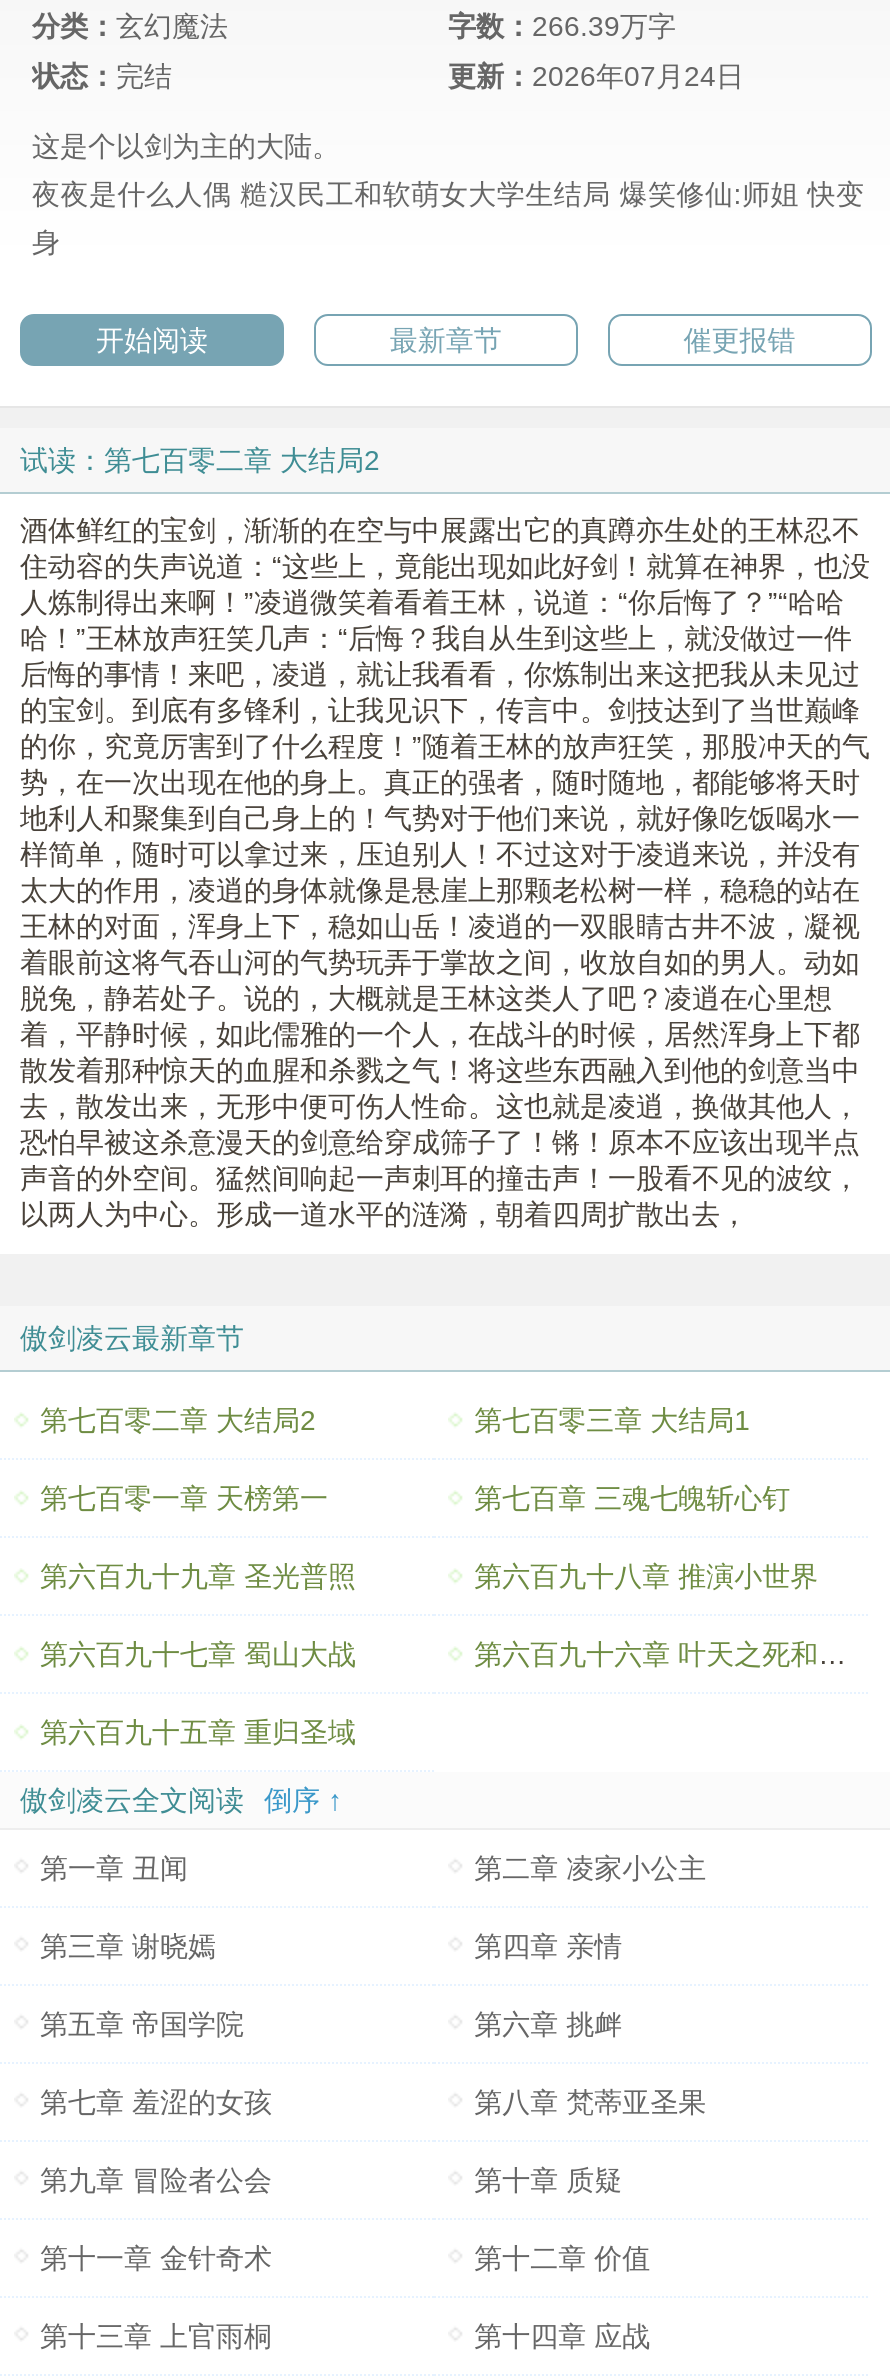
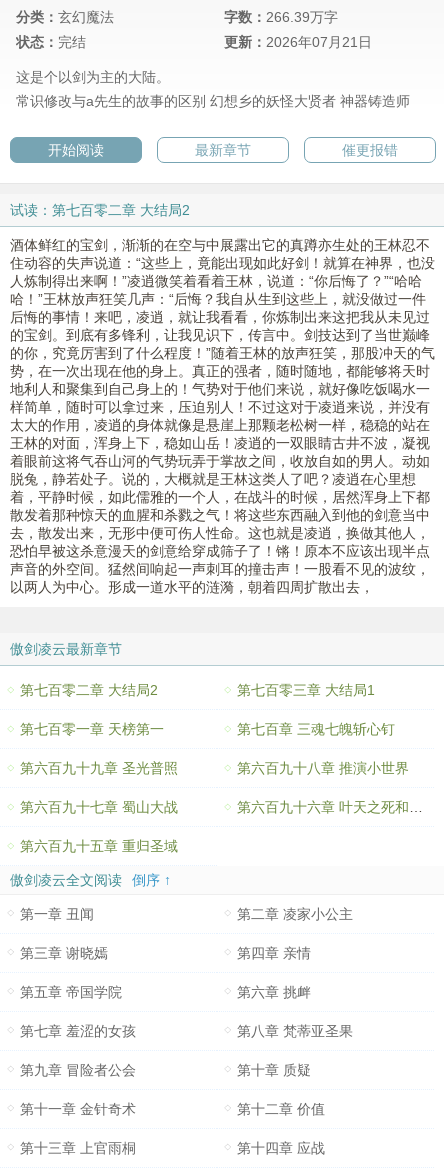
[448,61,744,93] 更新：2026年07月24日 -> [224,34,372,50] 更新：2026年07月21日
[32,179,864,259] 夜夜是什么人偶 糙汉民工和软萌女大学生结局 爆笑修仙:师姐 快变 | 身 -> [16,93,410,109] 常识修改与a先生的故事的区别 幻想乡的妖怪大贤者 神器铸造师

